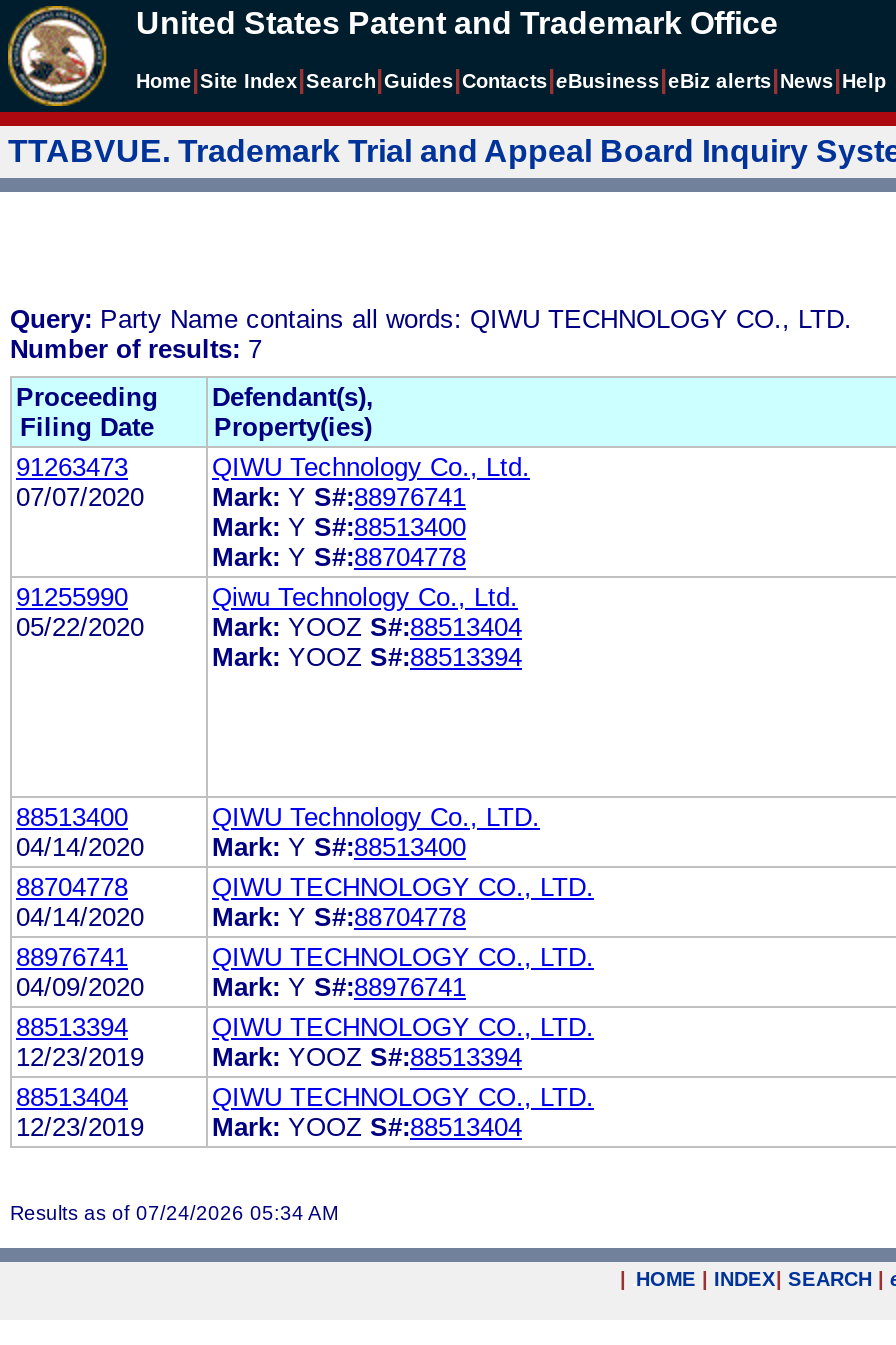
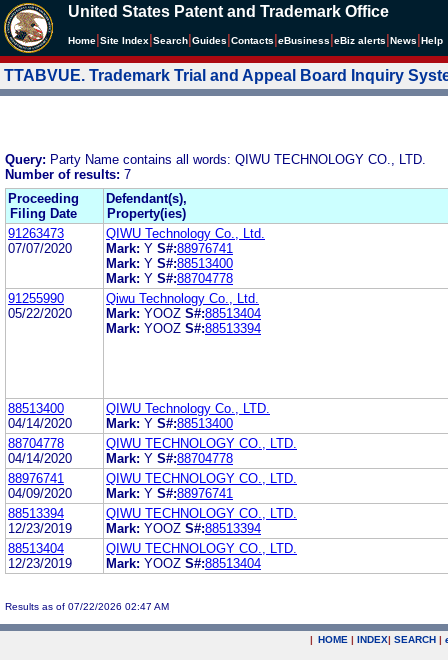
[10,1202,338,1224] Results as of 07/24/2026 05:34 AM -> [5,601,169,612] Results as of 07/22/2026 02:47 AM

